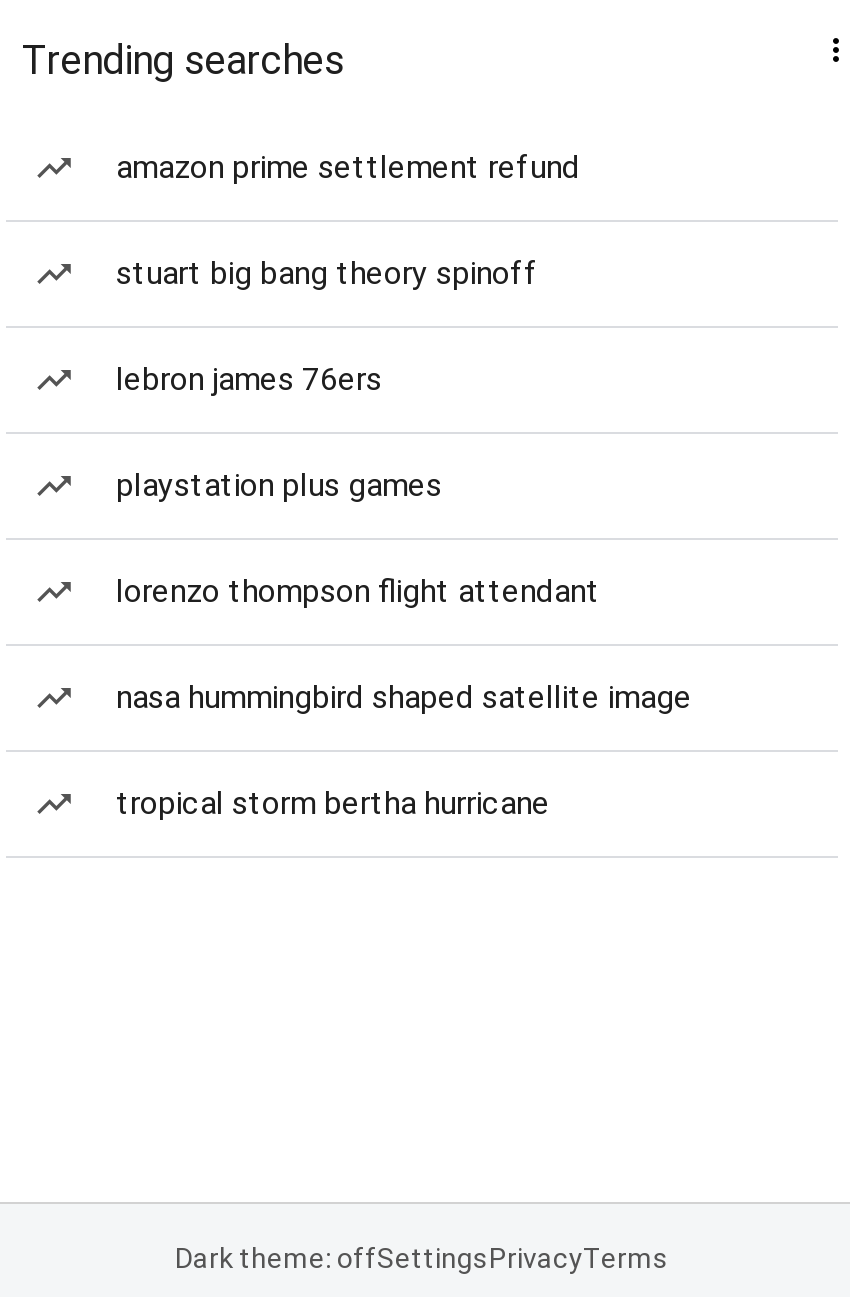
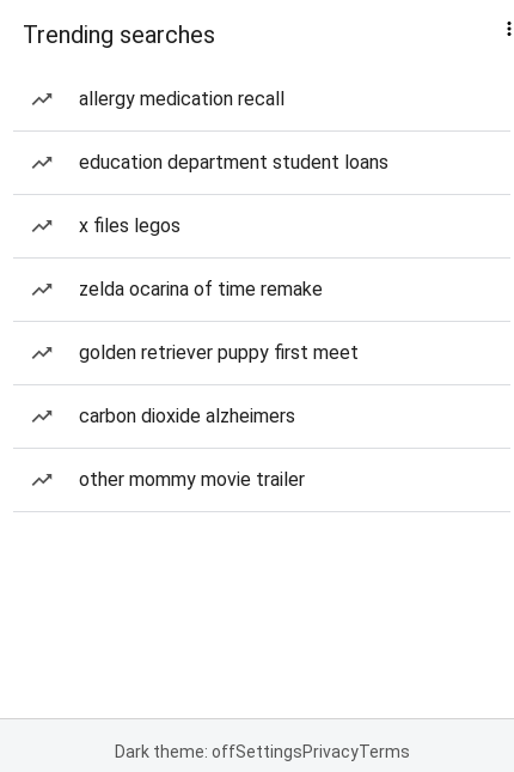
[116,148,580,186] amazon prime settlement refund -> [79,87,284,110] allergy medication recall
[116,254,538,292] stuart big bang theory spinoff -> [79,151,388,174] education department student loans
[116,360,382,398] lebron james 76ers -> [79,214,180,237] x files legos
[116,466,442,504] playstation plus games -> [79,278,323,300] zelda ocarina of time remake
[116,572,600,610] lorenzo thompson flight attendant -> [79,341,359,364] golden retriever puppy first meet
[116,678,692,716] nasa hummingbird shaped satellite image -> [79,405,295,427] carbon dioxide alzheimers
[116,784,550,822] tropical storm bertha hurricane -> [79,468,305,491] other mommy movie trailer

